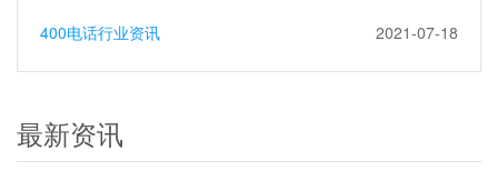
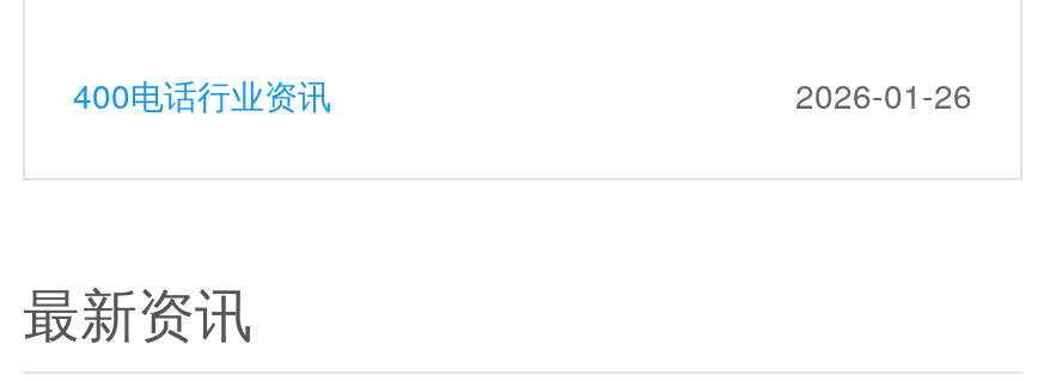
[376,21,458,43] 2021-07-18 -> [795,70,972,118] 2026-01-26

